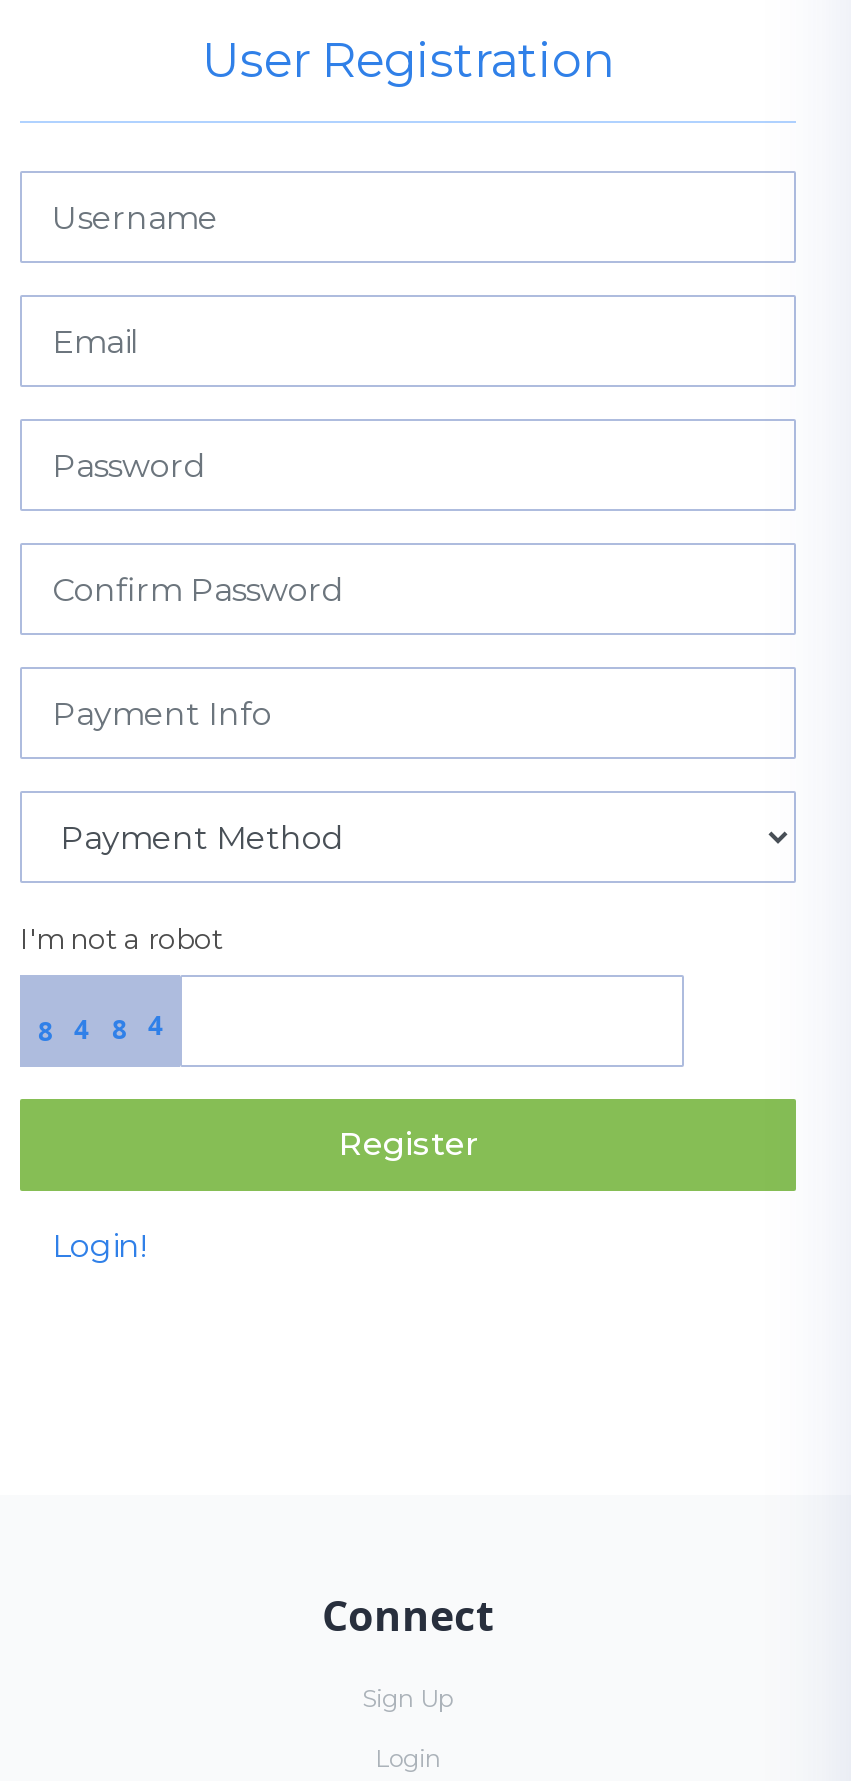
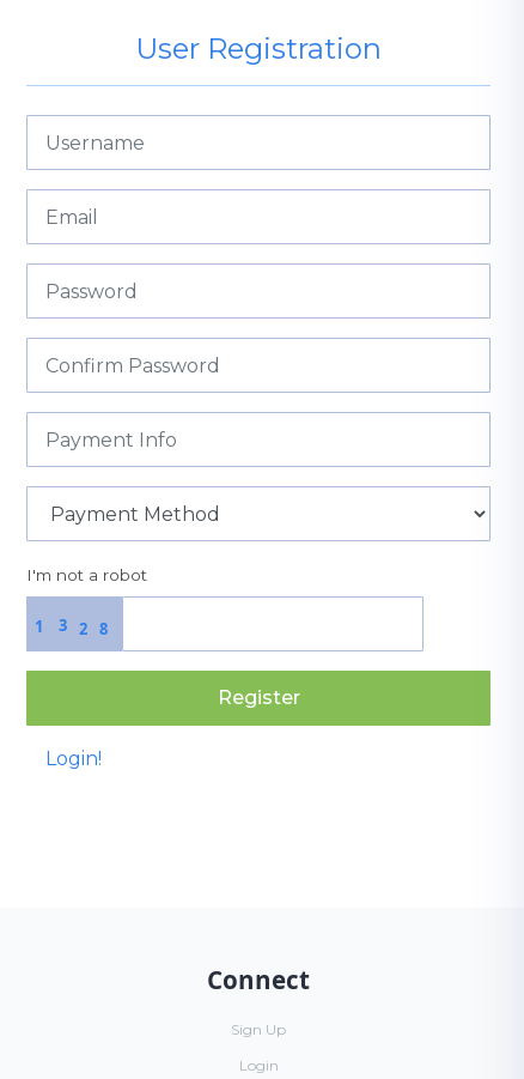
[38,1007,162,1049] 4 | 8 | 4 | 8 -> [35,614,108,639] 3 | 1 | 2 8

